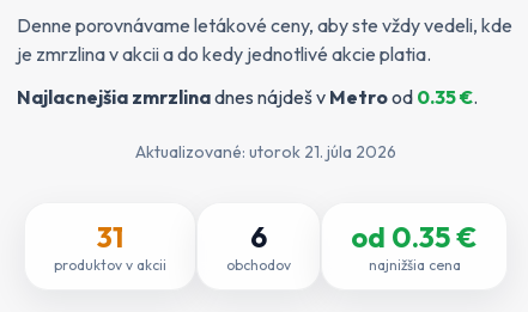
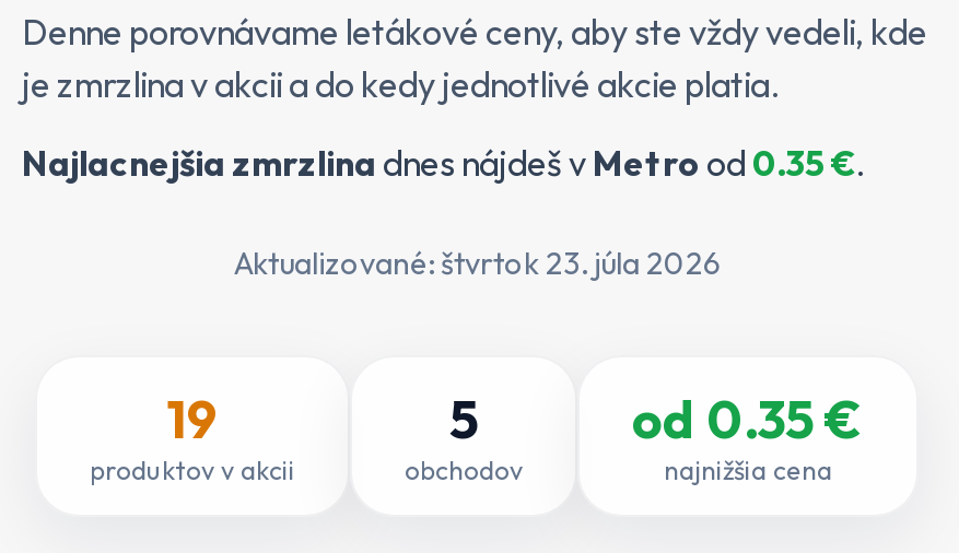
[135,141,396,163] Aktualizované: utorok 21. júla 2026 -> [233,244,721,283] Aktualizované: štvrtok 23. júla 2026
[97,219,123,255] 31 -> [167,386,218,451] 19
[250,219,267,255] 6 -> [449,386,478,451] 5

